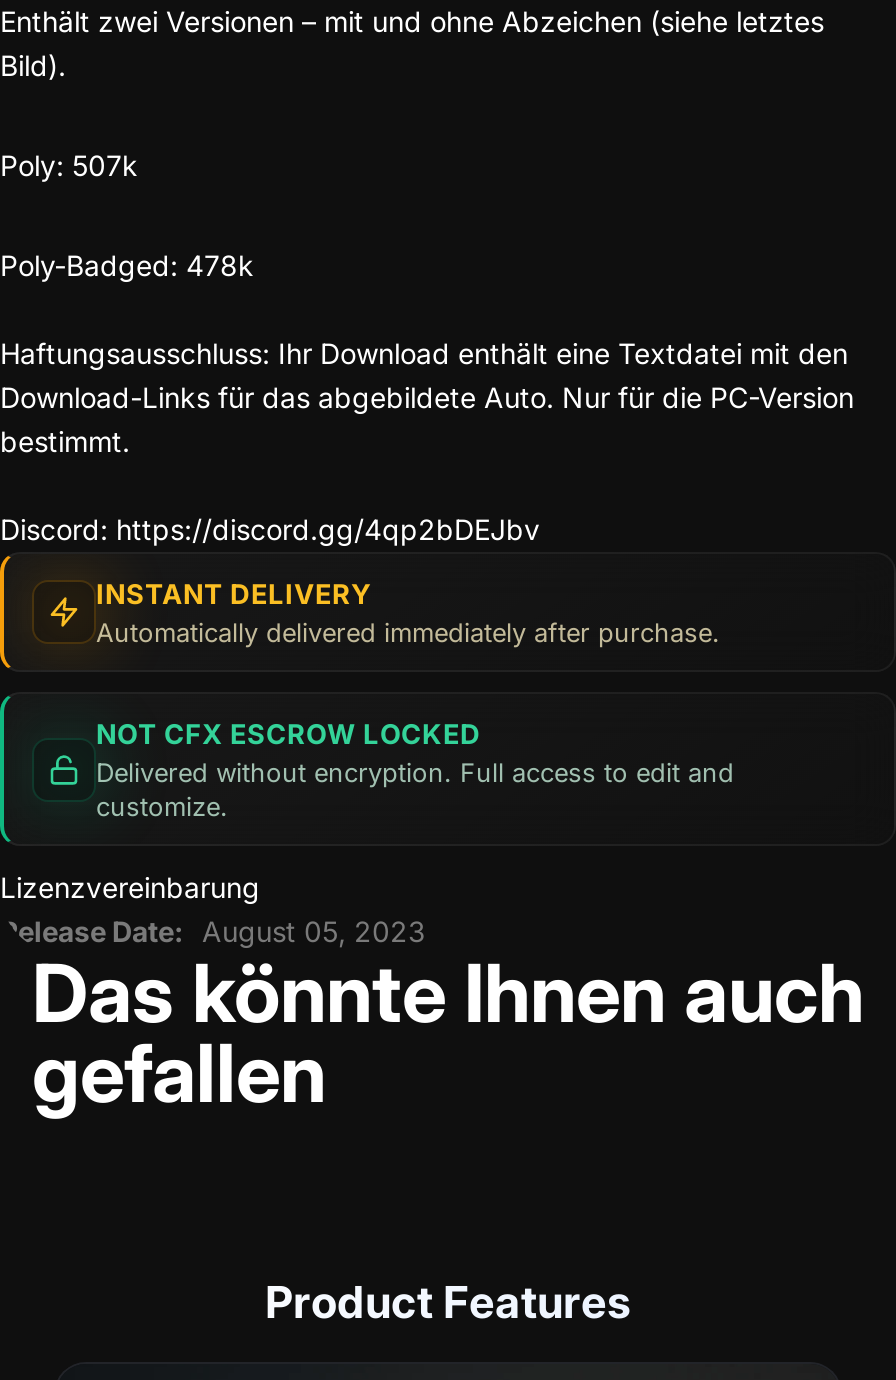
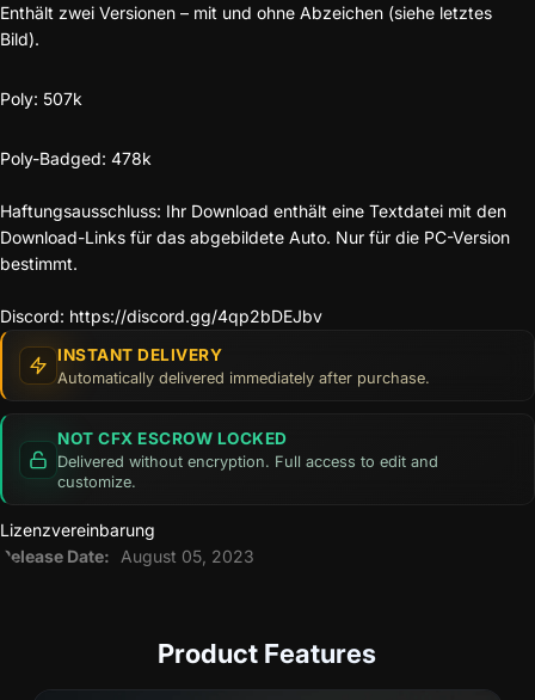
[32,945,864,1123] Das könnte Ihnen auch | gefallen -> none

